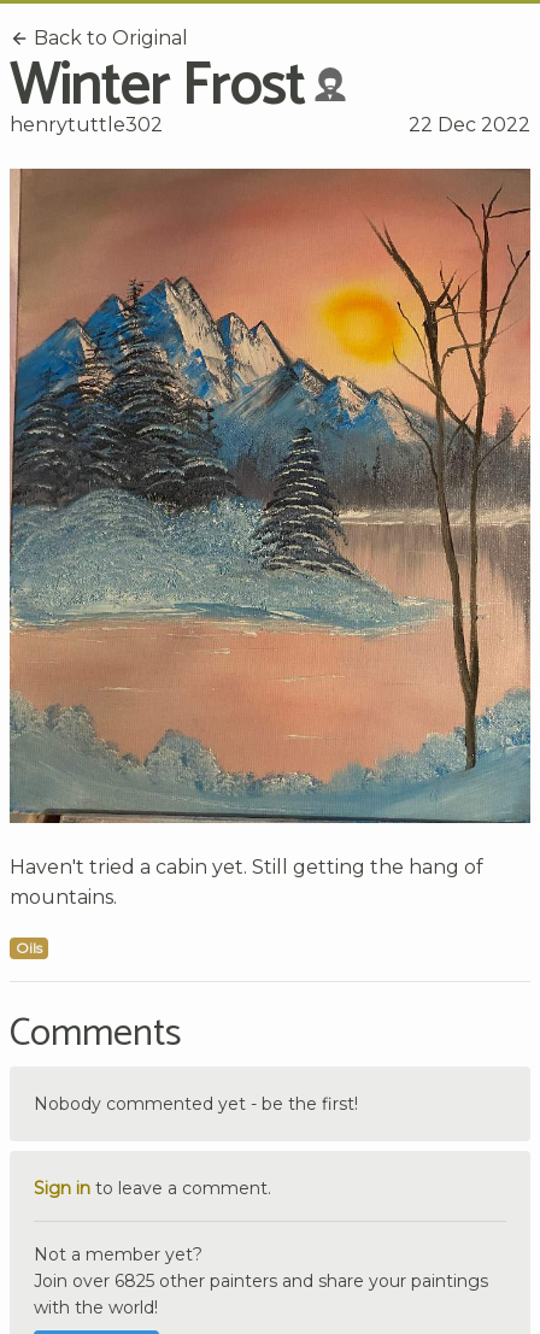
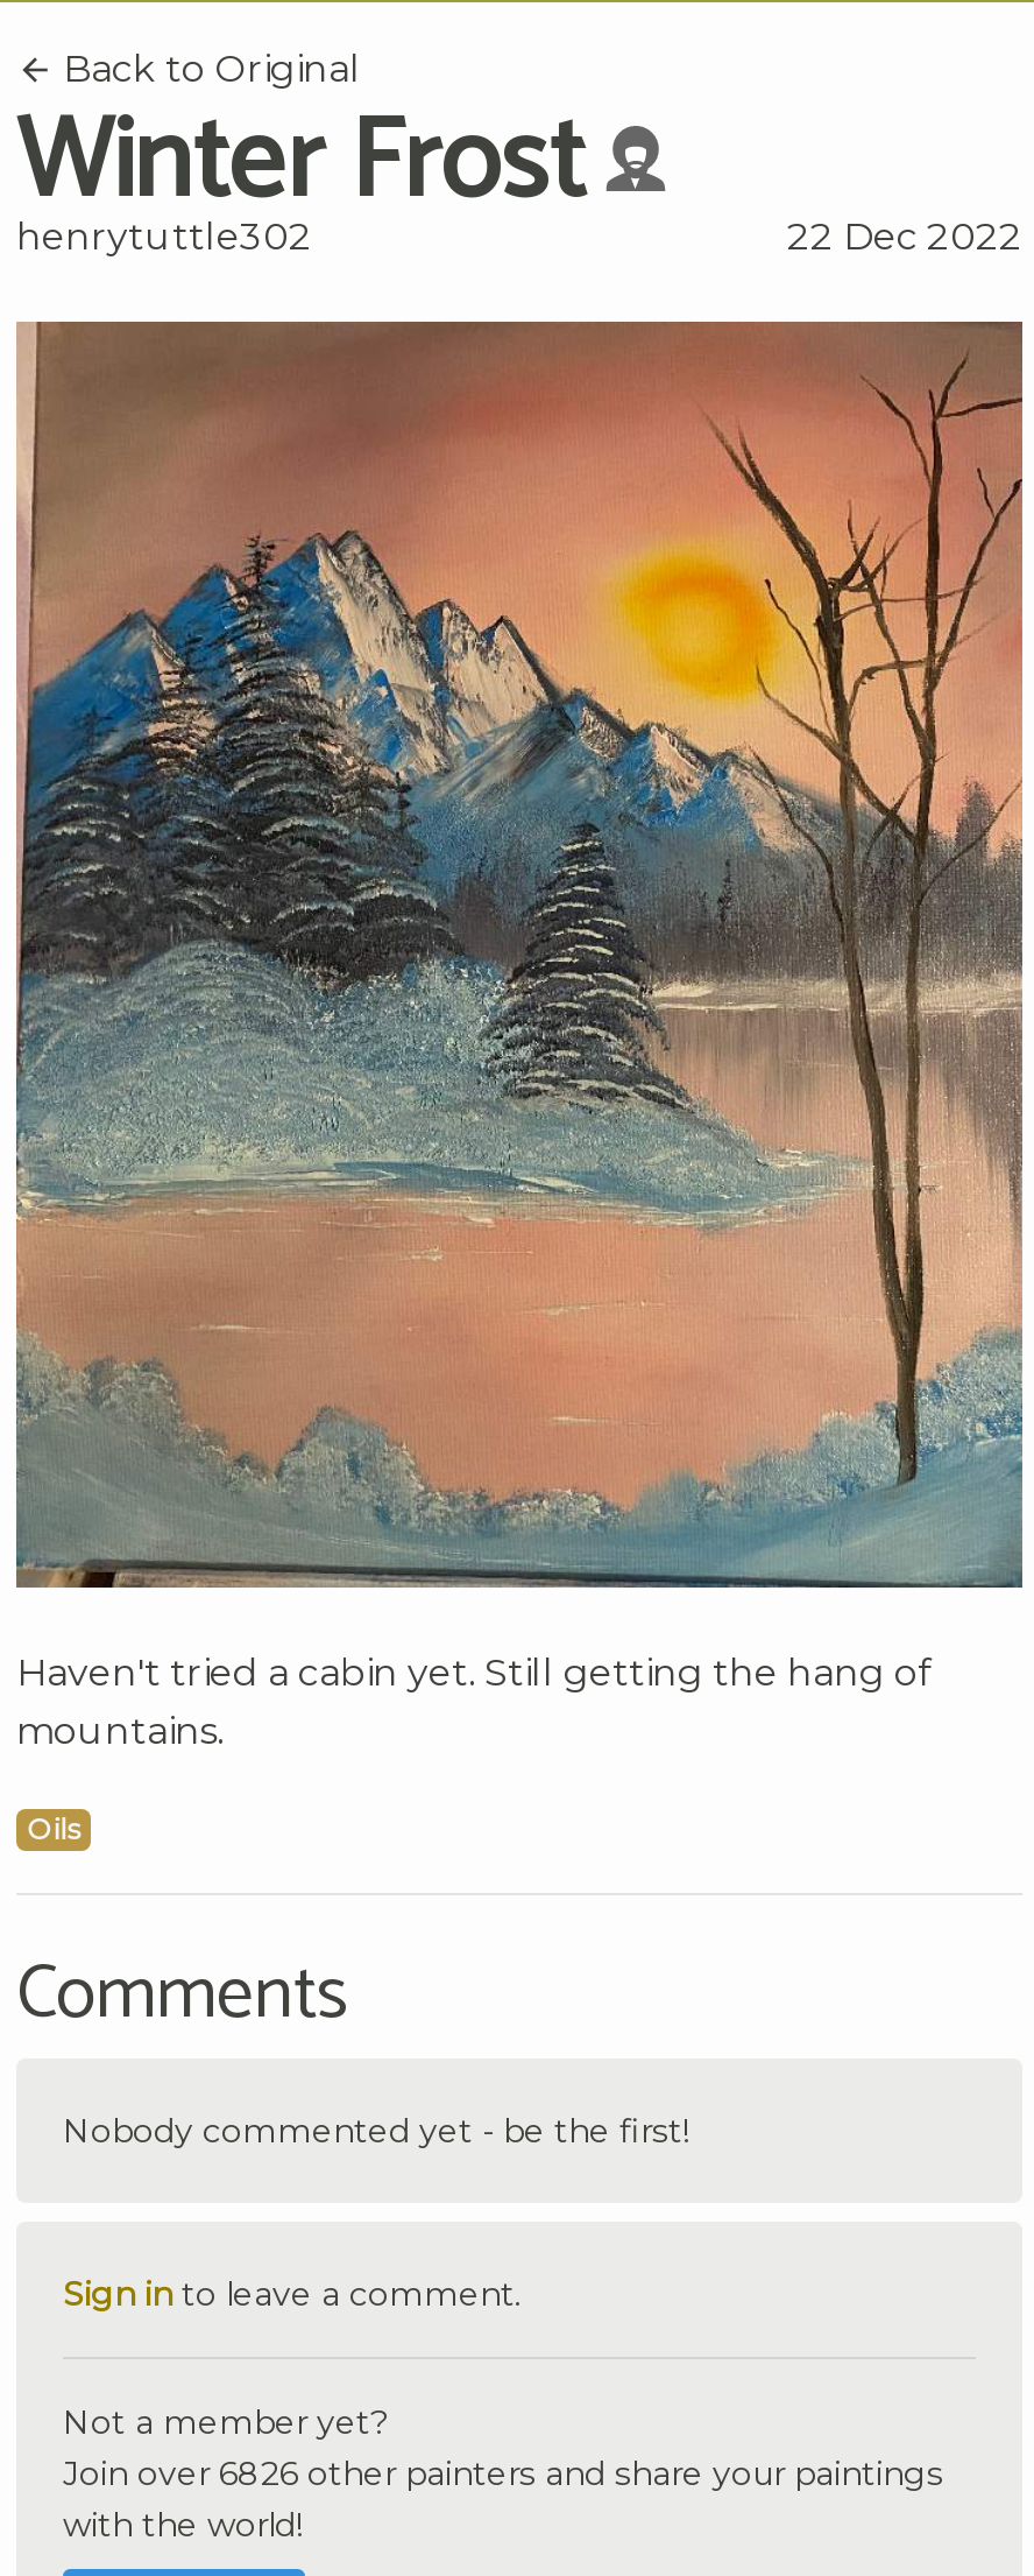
[34,1271,488,1292] Join over 6825 other painters and share your paintings -> [63,2453,943,2495] Join over 6826 other painters and share your paintings

